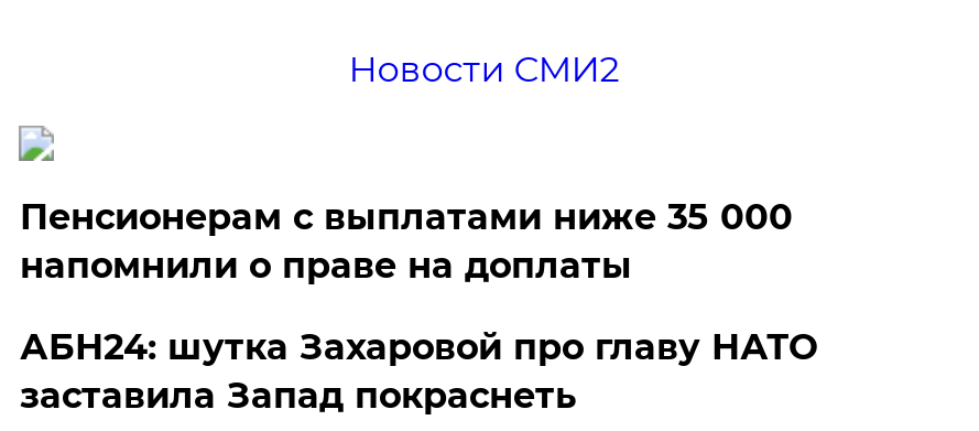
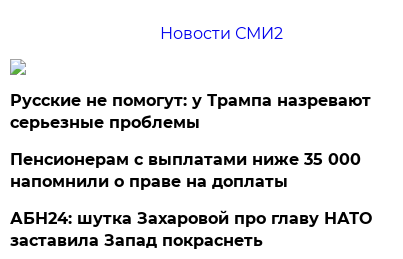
none -> [10,91,371,132] Русские не помогут: у Трампа назревают | серьезные проблемы

